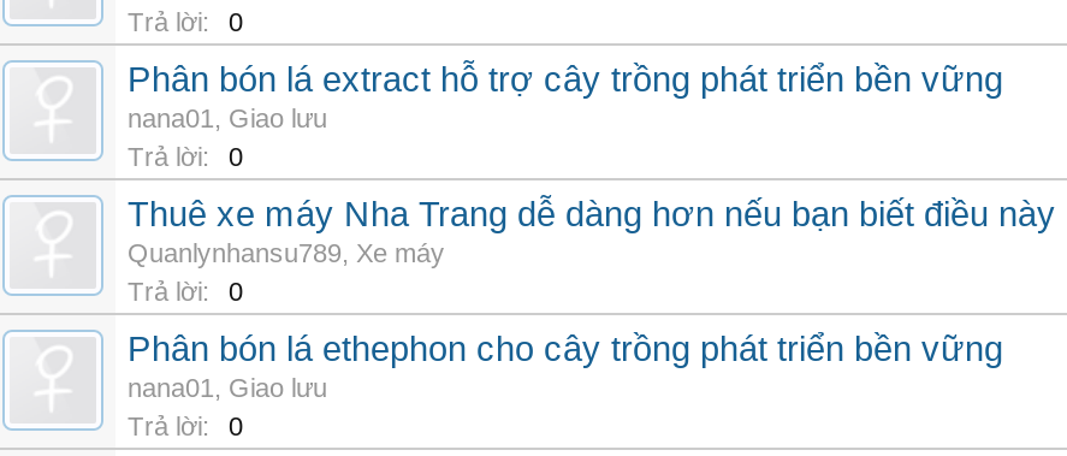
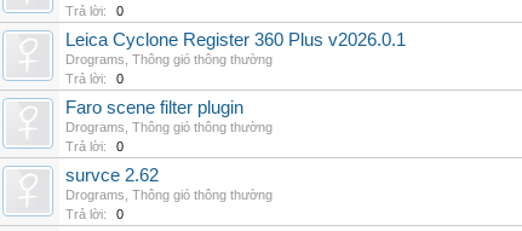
[128,60,1003,132] Phân bón lá extract hỗ trợ cây trồng phát triển bền vững | nana01, Giao lưu -> [65,30,406,67] Leica Cyclone Register 360 Plus v2026.0.1 | Drograms, Thông gió thông thường
[128,195,1056,267] Thuê xe máy Nha Trang dễ dàng hơn nếu bạn biết điều này | Quanlynhansu789, Xe máy -> [65,98,273,134] Faro scene filter plugin | Drograms, Thông gió thông thường
[128,330,1003,402] Phân bón lá ethephon cho cây trồng phát triển bền vững | nana01, Giao lưu -> [65,166,273,202] survce 2.62 | Drograms, Thông gió thông thường

